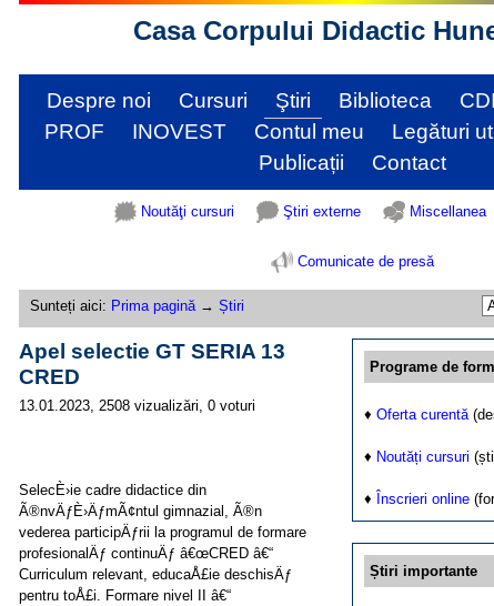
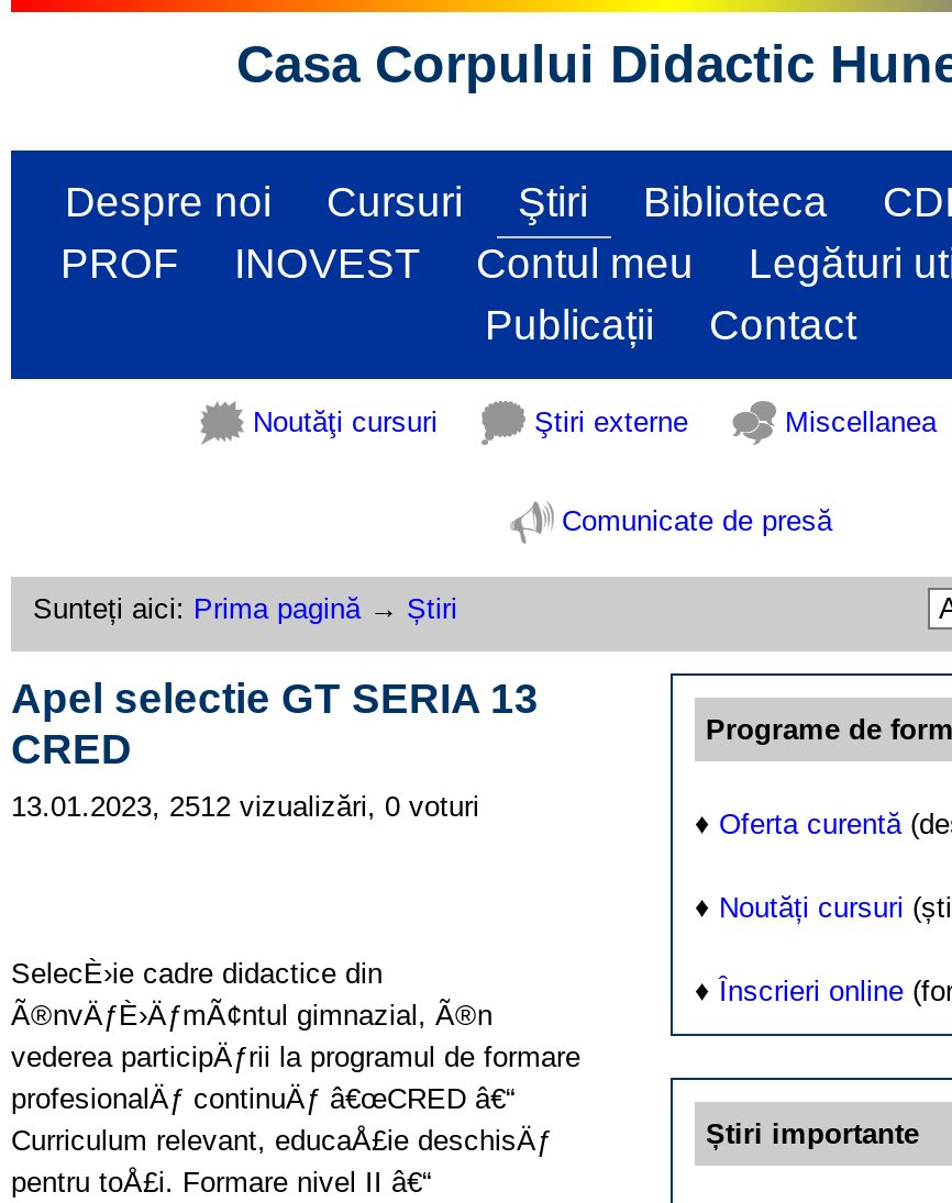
[19,397,255,414] 13.01.2023, 2508 vizualizări, 0 voturi -> [11,790,479,823] 13.01.2023, 2512 vizualizări, 0 voturi

